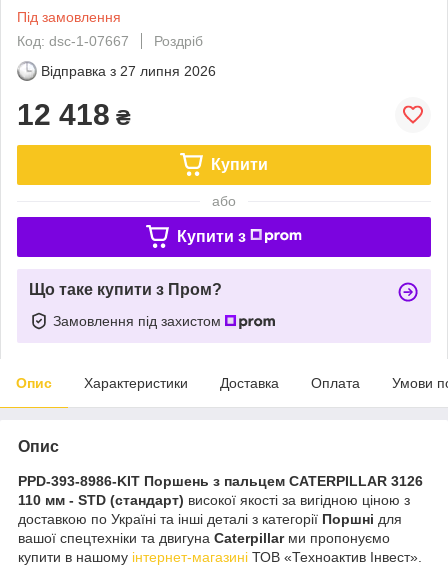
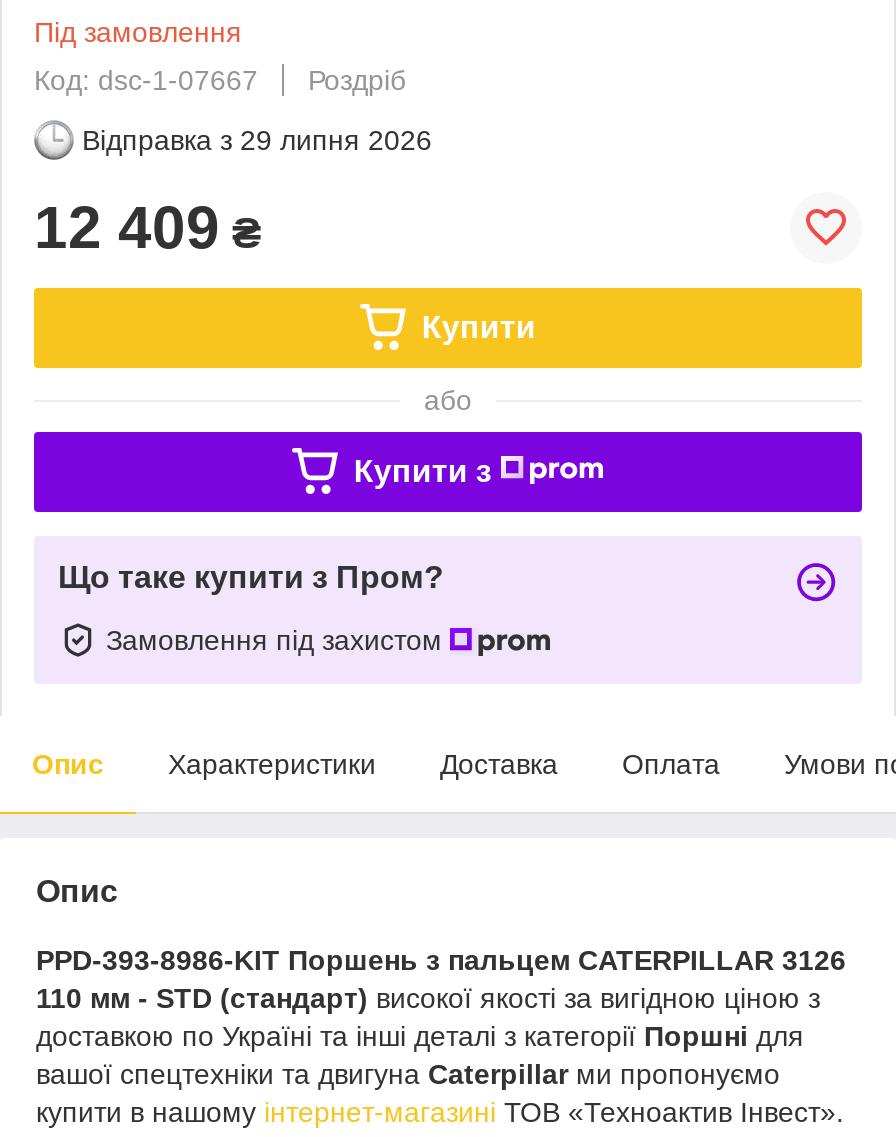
[41,63,216,79] Відправка з 27 липня 2026 -> [82,124,432,156] Відправка з 29 липня 2026
[17,98,131,131] 12 418 ₴ -> [34,194,262,260] 12 409 ₴

